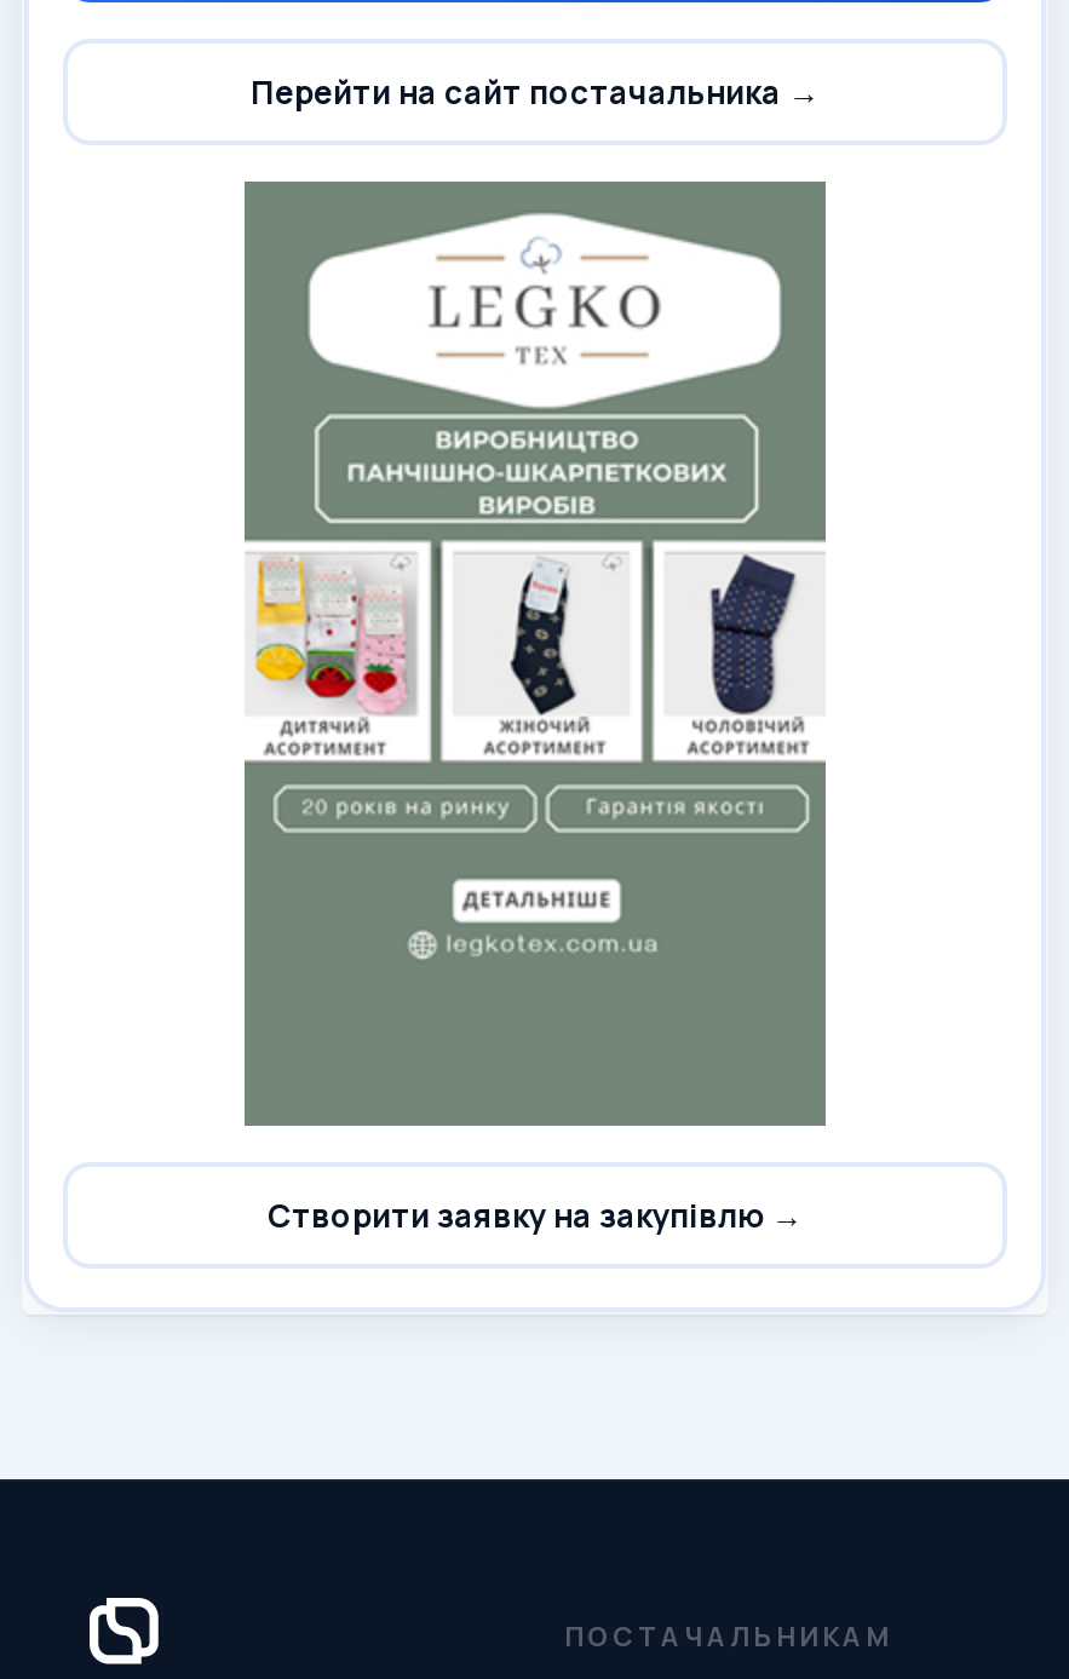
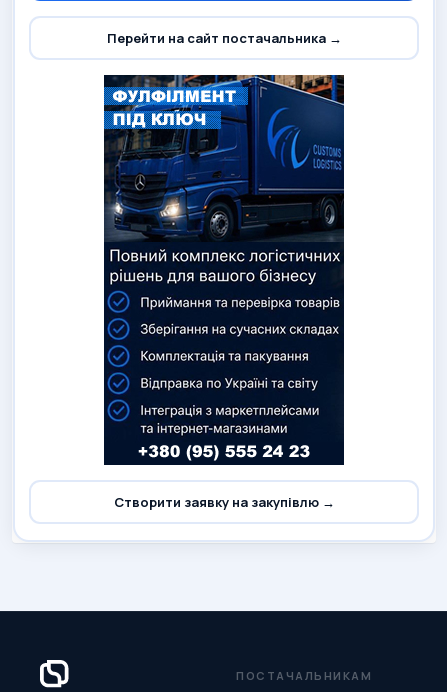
[242,179,828,1126] [image] -> [103,74,345,465] [image]

